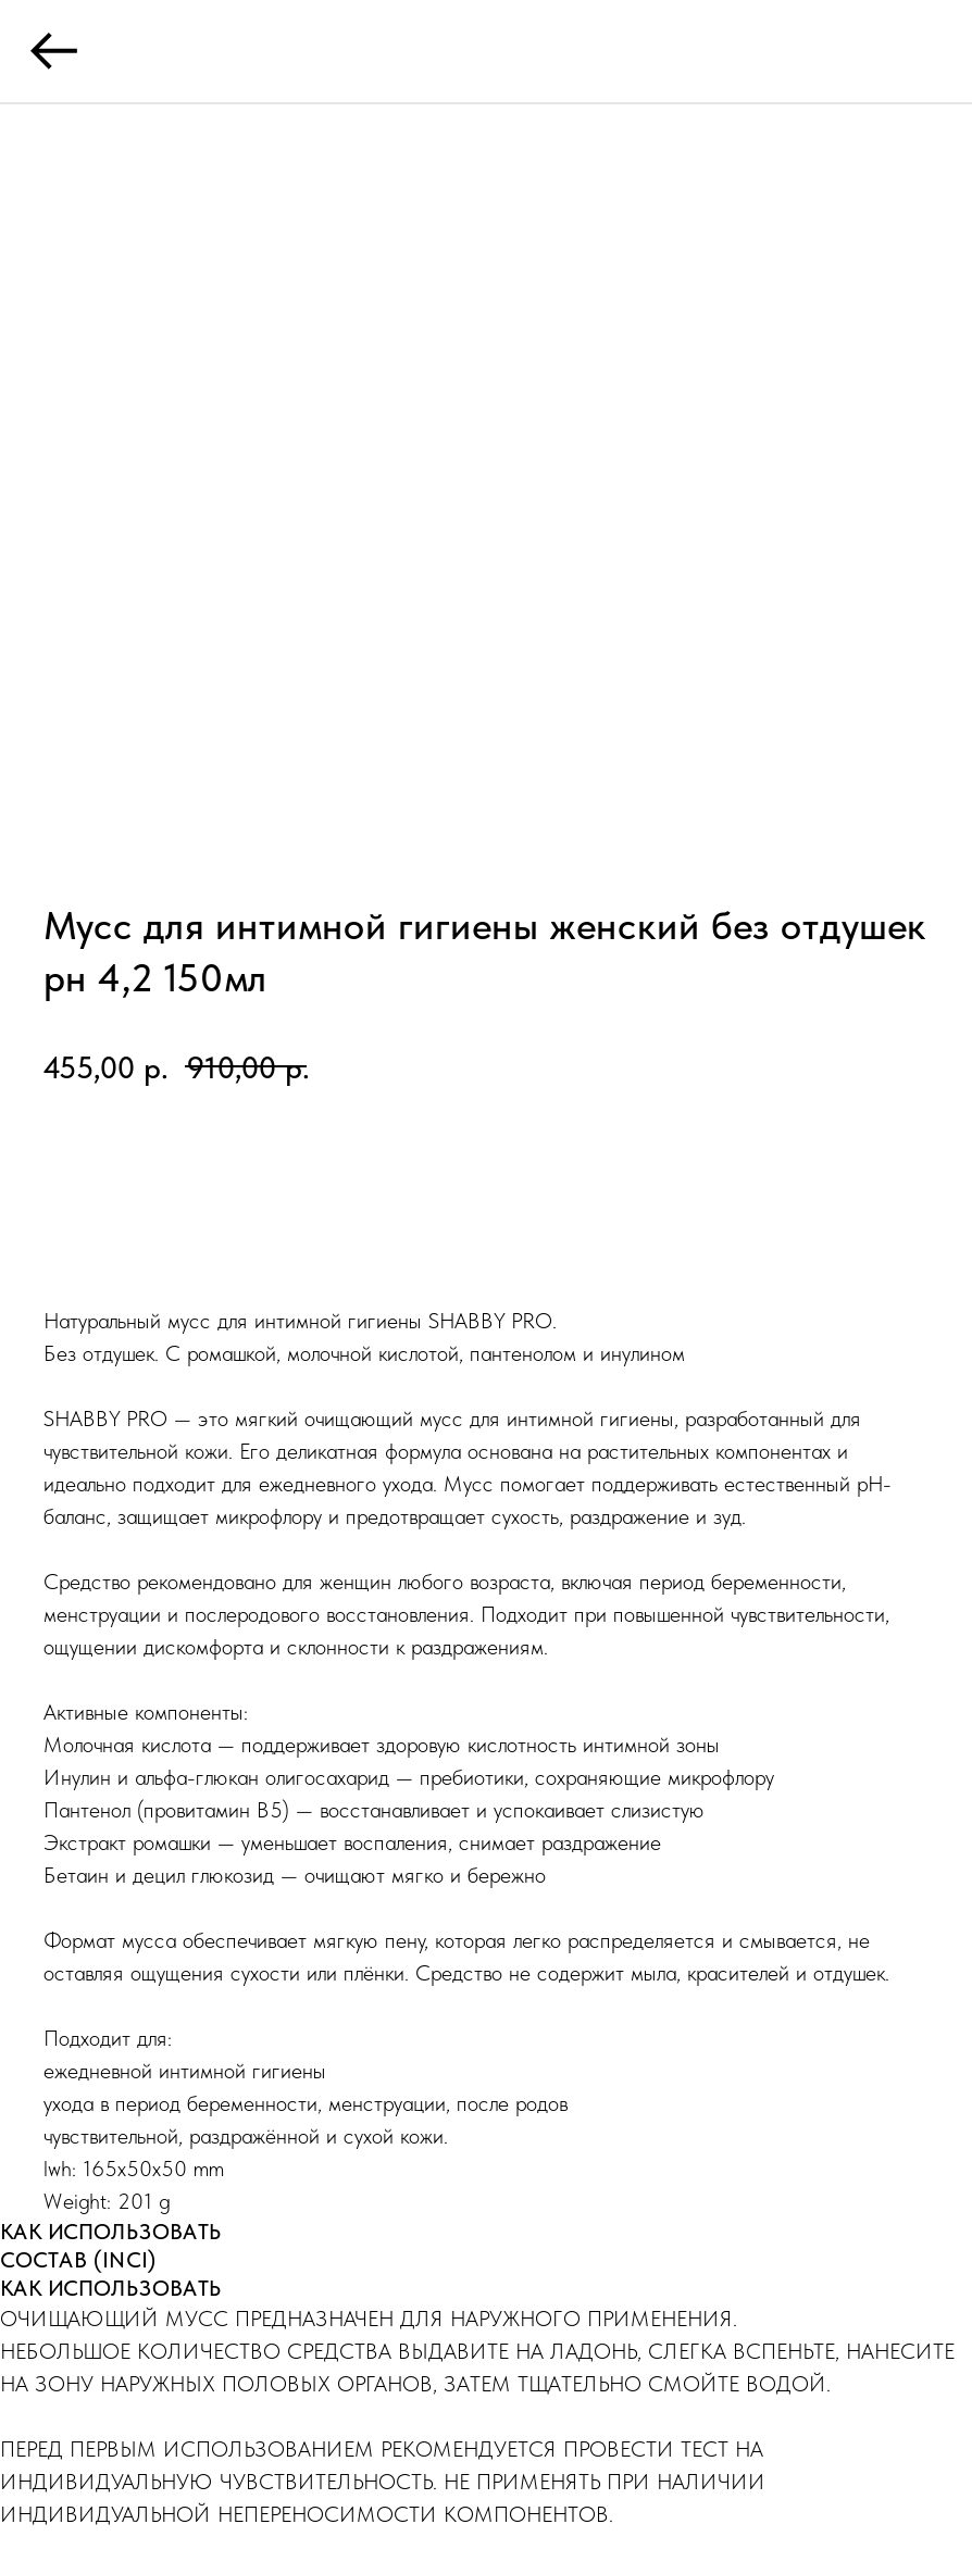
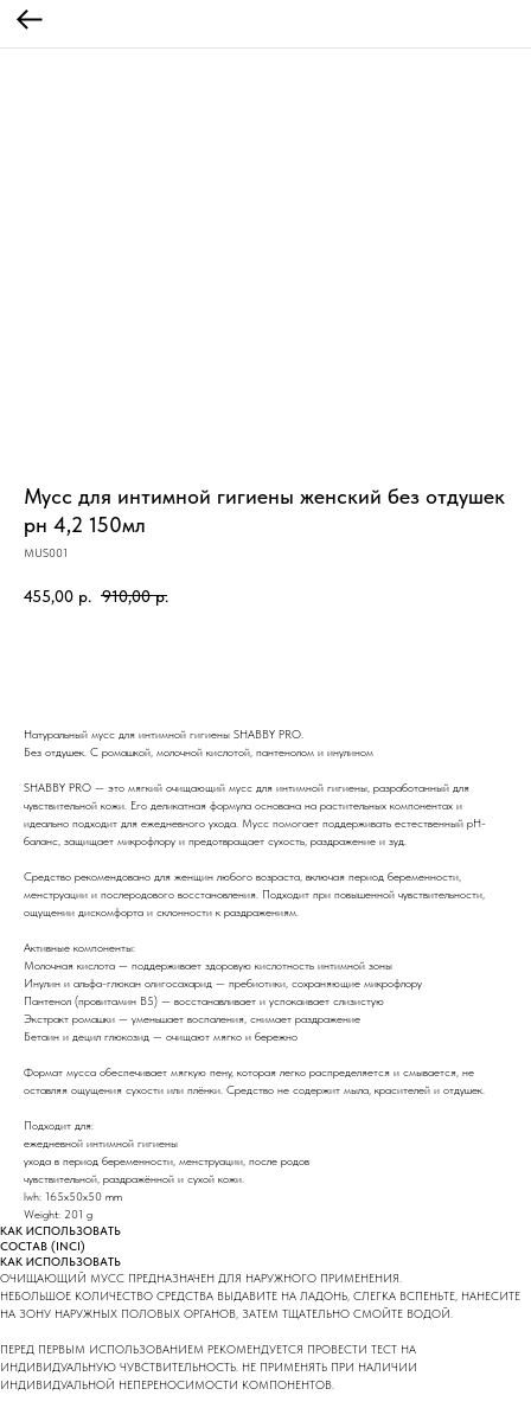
none -> [24,545,68,559] MUS001

